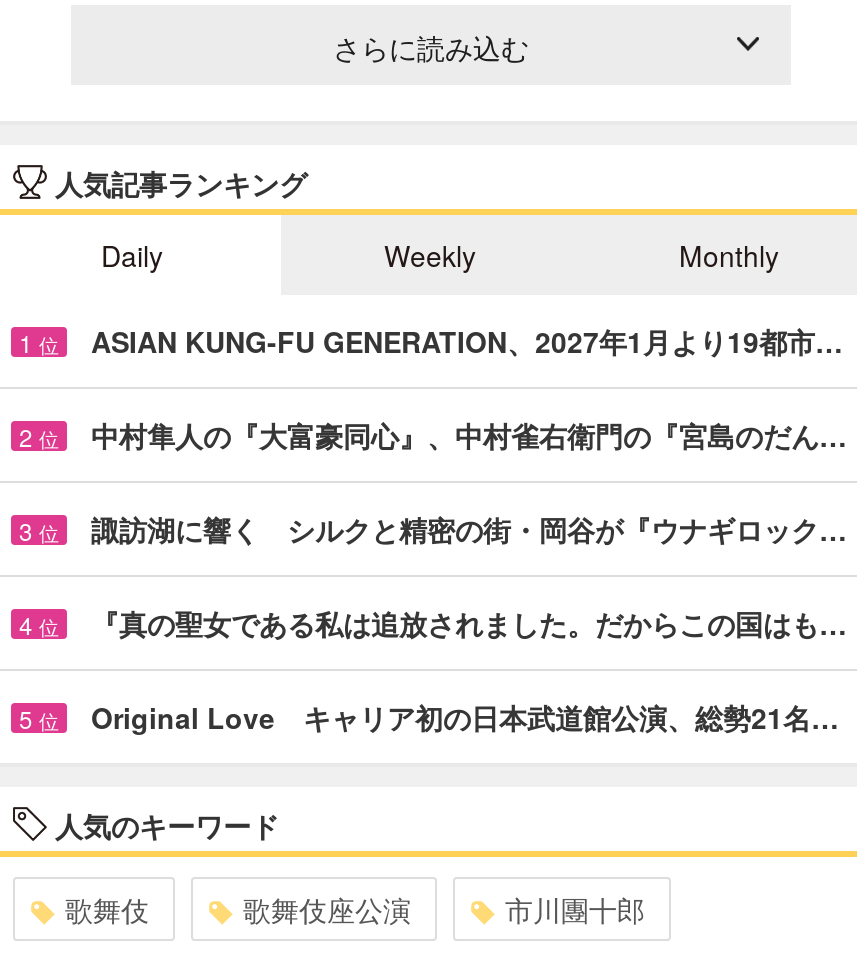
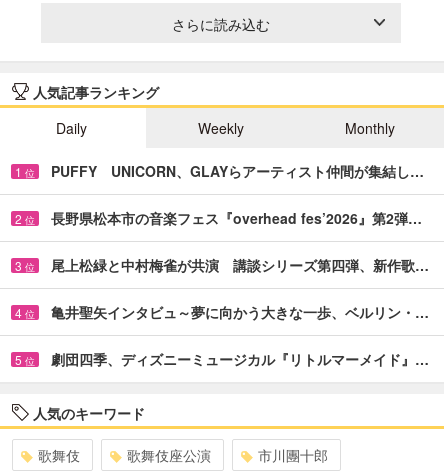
[91,321,843,361] ASIAN KUNG-FU GENERATION、2027年1月より19都市… -> [51,161,424,181] PUFFY UNICORN、GLAYらアーティスト仲間が集結し…
[91,415,847,455] 中村隼人の『大富豪同心』、中村雀右衛門の『宮島のだん… -> [51,208,422,228] 長野県松本市の音楽フェス『overhead fes’2026』第2弾…
[91,509,847,549] 諏訪湖に響く シルクと精密の街・岡谷が『ウナギロック… -> [51,255,429,275] 尾上松緑と中村梅雀が共演 講談シリーズ第四弾、新作歌…
[91,603,847,643] 『真の聖女である私は追放されました。だからこの国はも… -> [51,302,429,322] 亀井聖矢インタビュ～夢に向かう大きな一歩、ベルリン・…
[91,697,839,737] Original Love キャリア初の日本武道館公演、総勢21名… -> [51,349,429,369] 劇団四季、ディズニーミュージカル『リトルマーメイド』…

